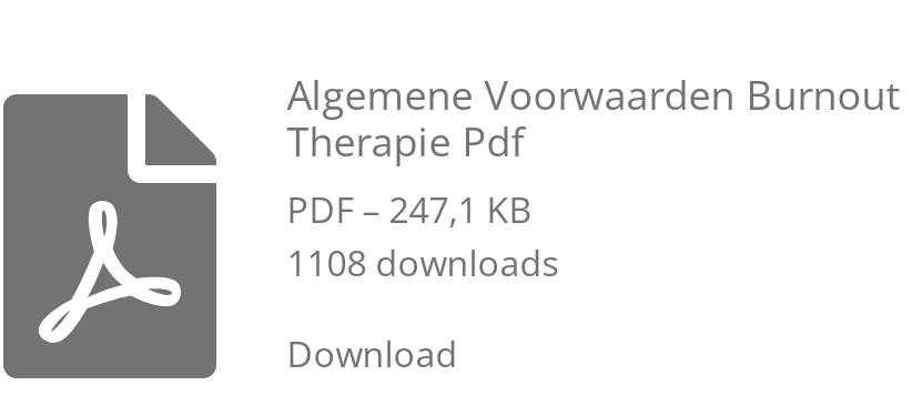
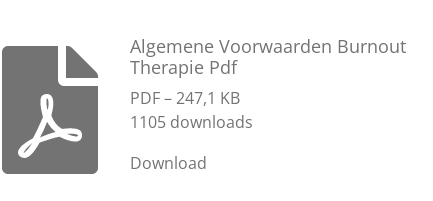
[287,239,560,288] 1108 downloads -> [130,111,253,133] 1105 downloads

